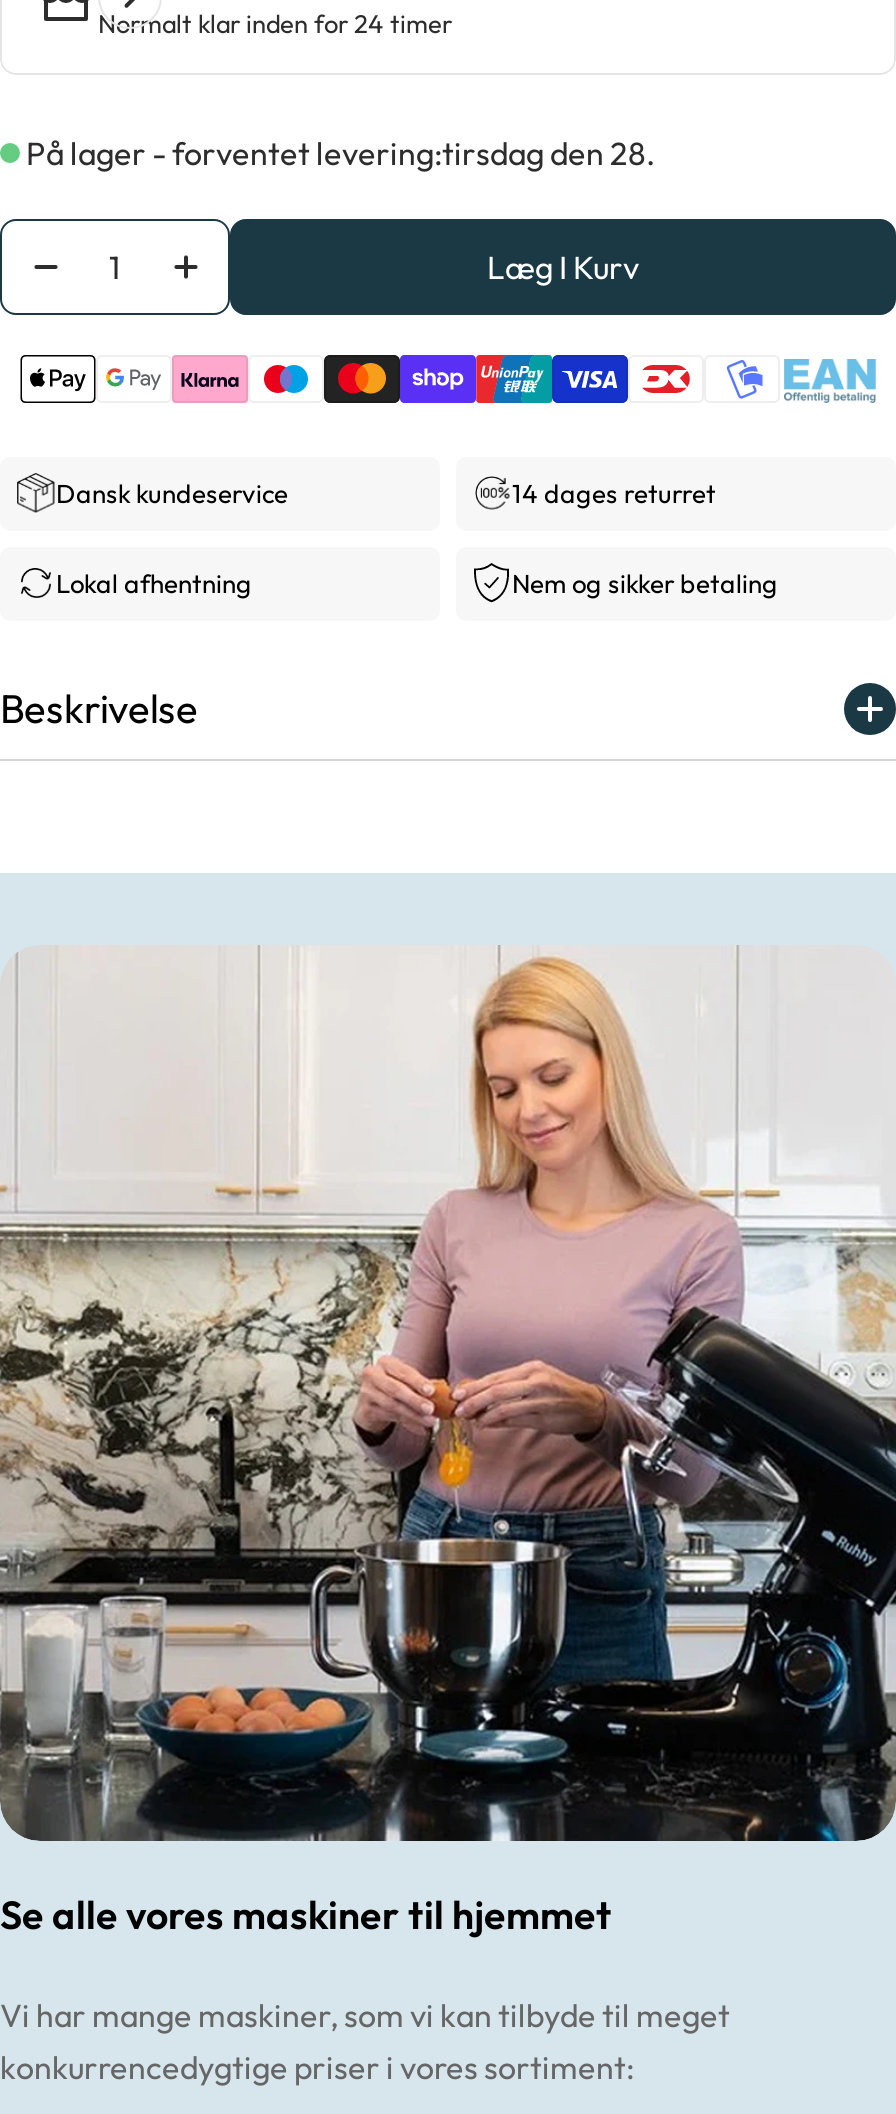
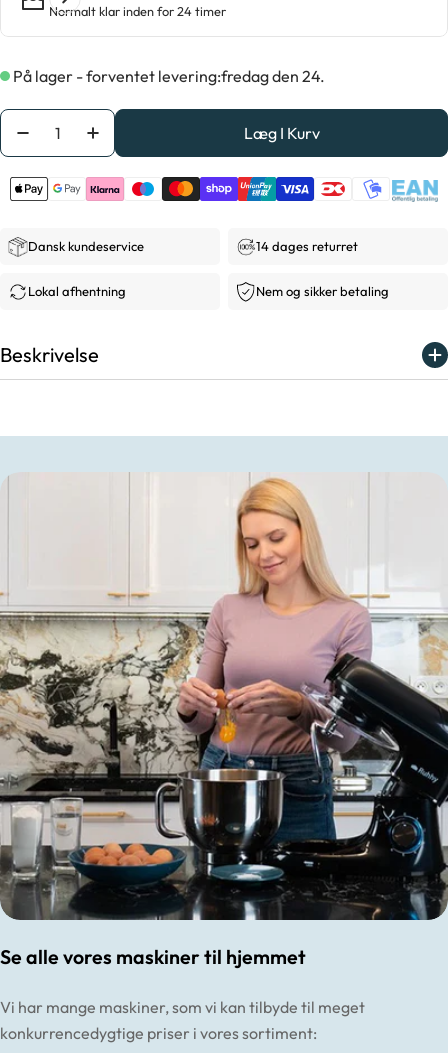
[26,132,656,172] På lager - forventet levering:tirsdag den 28. -> [13,66,325,86] På lager - forventet levering:fredag den 24.

